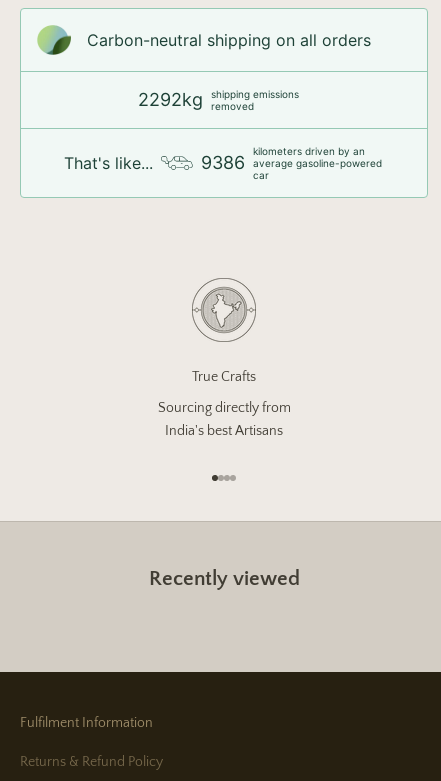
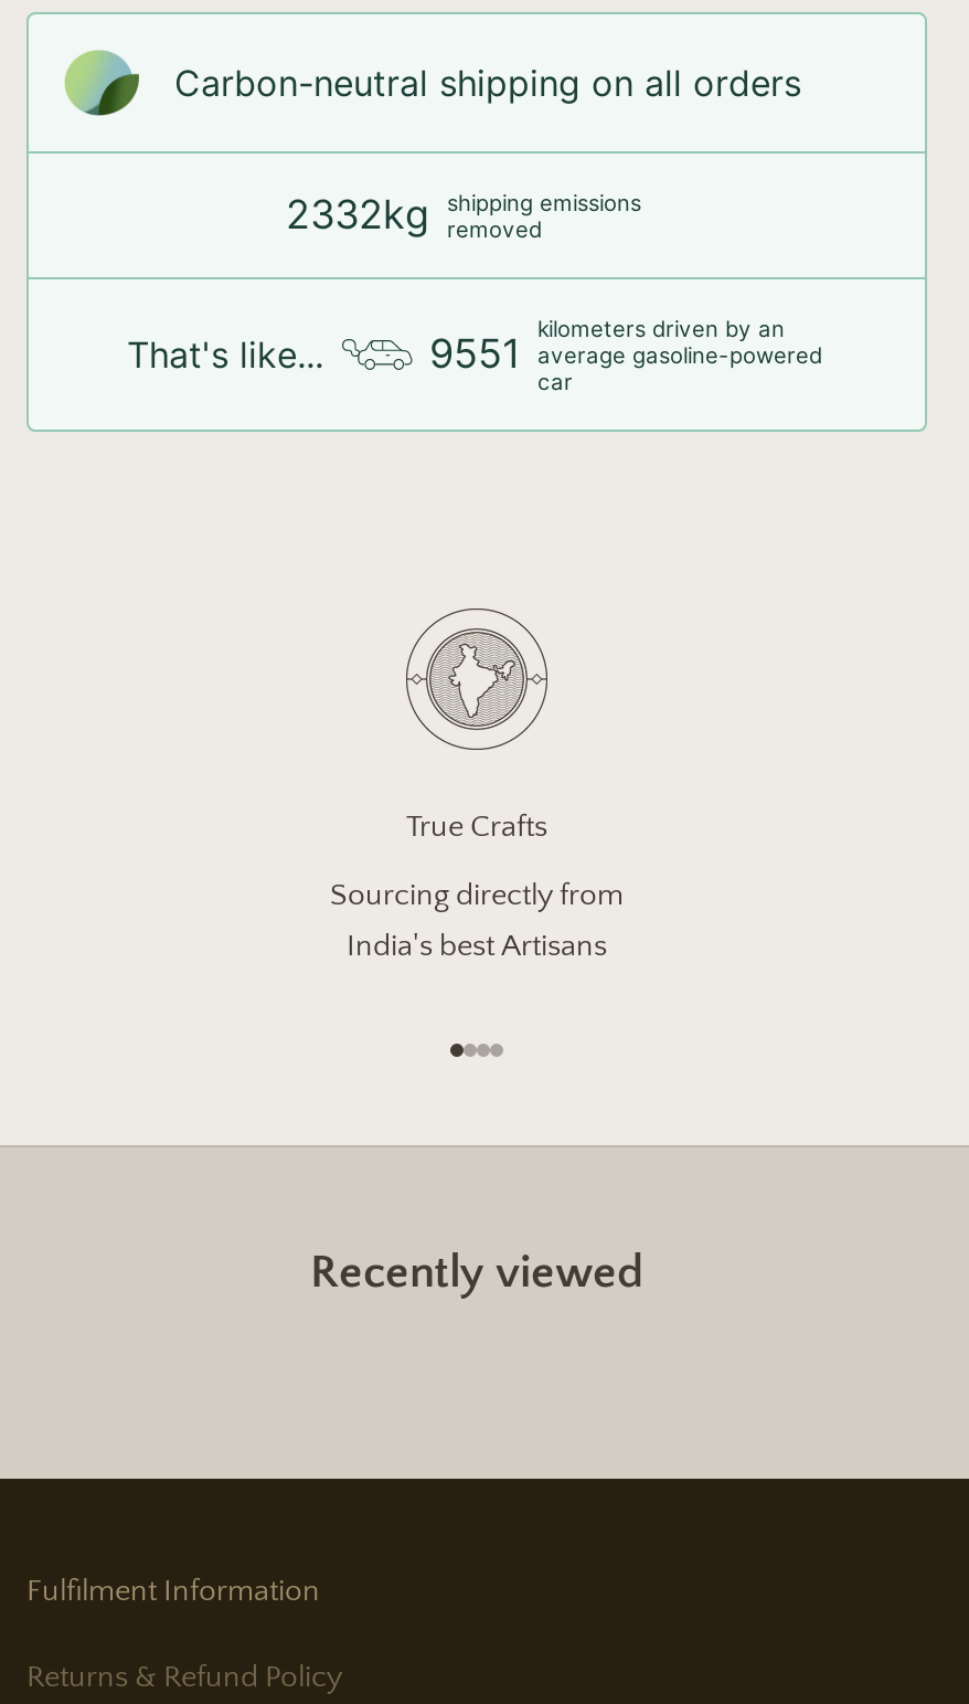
[137,88,298,112] 2292kg shipping emissions removed -> [286,188,641,241] 2332kg shipping emissions removed
[201,152,382,173] 9386 average gasoline-powered -> [429,330,822,376] 9551 average gasoline-powered

